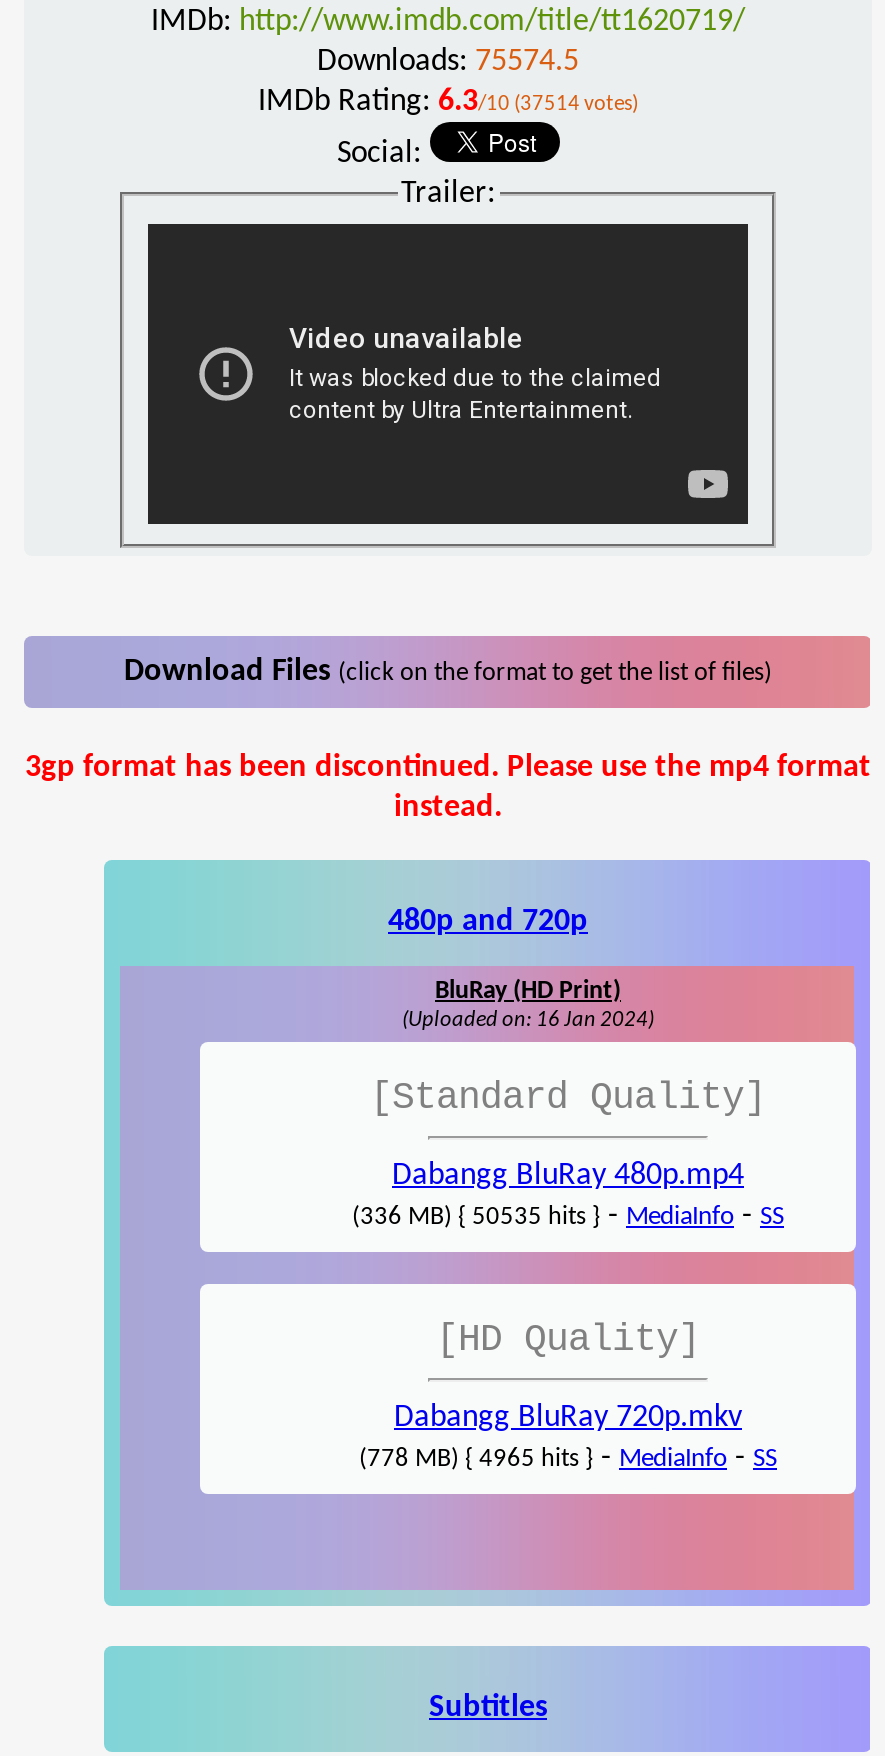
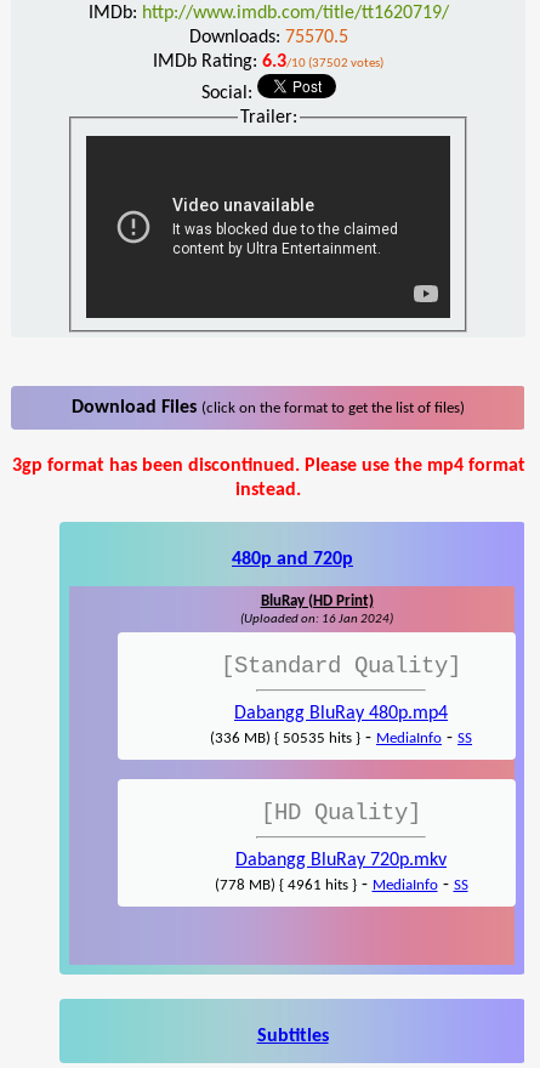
[317,45,579,77] Downloads: 75574.5 -> [189,28,348,47] Downloads: 75570.5
[258,85,638,117] IMDb Rating: 6.3/10 (37514 votes) -> [153,52,383,71] IMDb Rating: 6.3/10 (37502 votes)
[359,1443,777,1475] (778 MB) { 4965 hits } - MediaInfo - SS -> [214,875,468,895] (778 MB) { 4961 hits } - MediaInfo - SS

